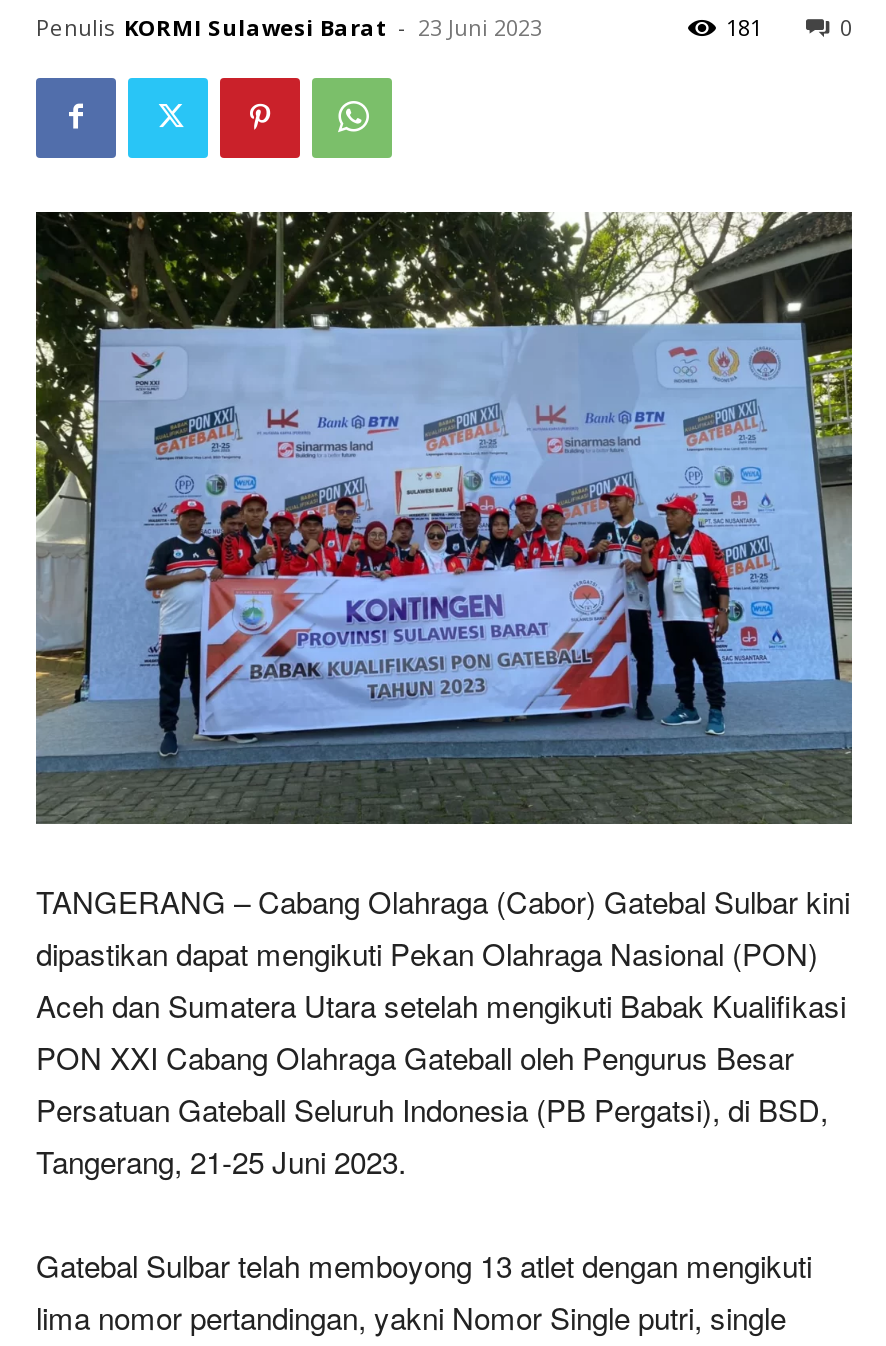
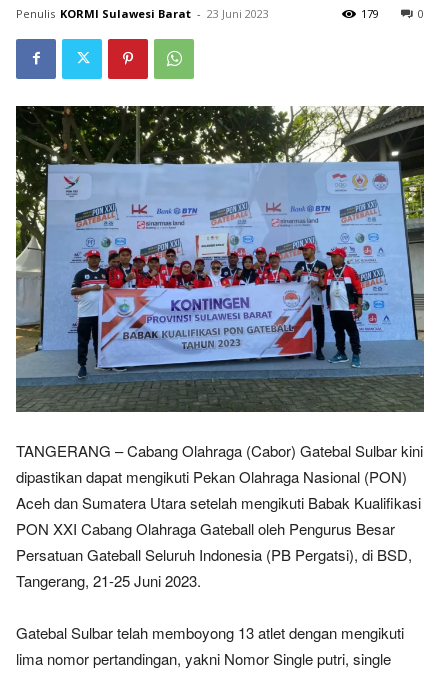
[726,12,762,42] 181 -> [361,6,379,21] 179

